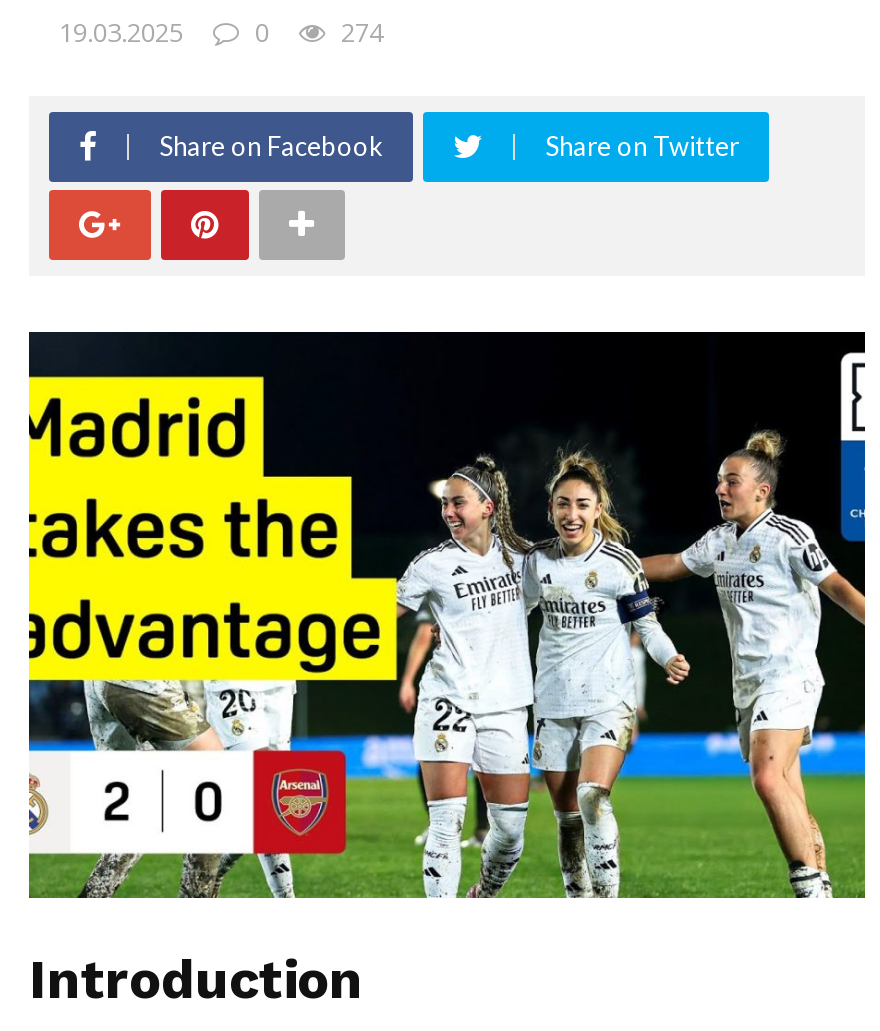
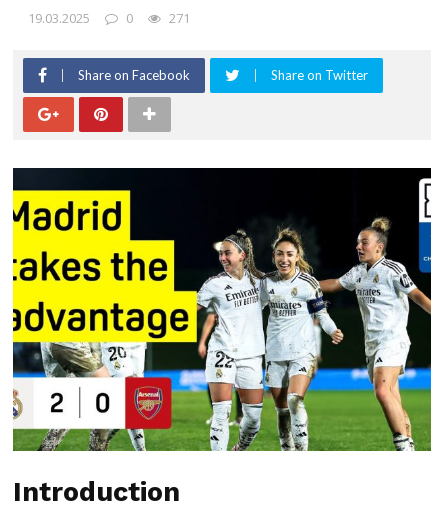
[59,14,383,50] 19.03.2025 0 274 -> [28,9,190,27] 19.03.2025 0 271

